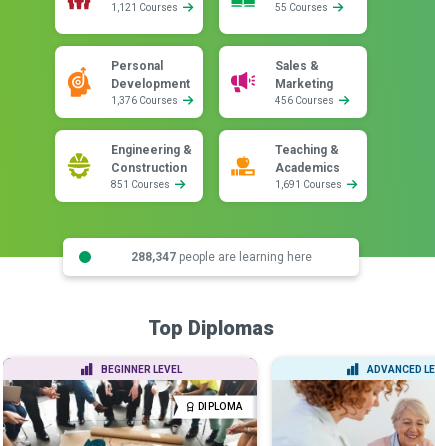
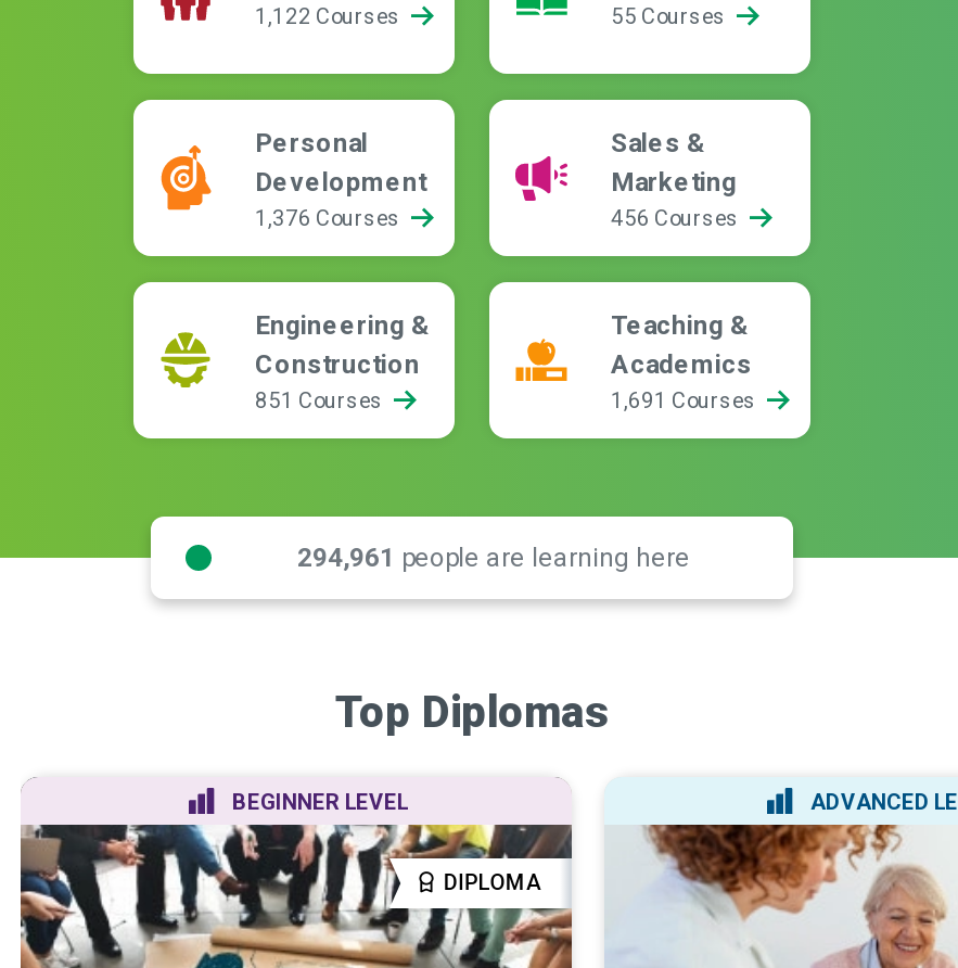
[111,2,180,13] 1,121 Courses -> [255,4,405,28] 1,122 Courses
[130,249,311,263] 288,347 people are learning here -> [297,542,690,572] 294,961 people are learning here

